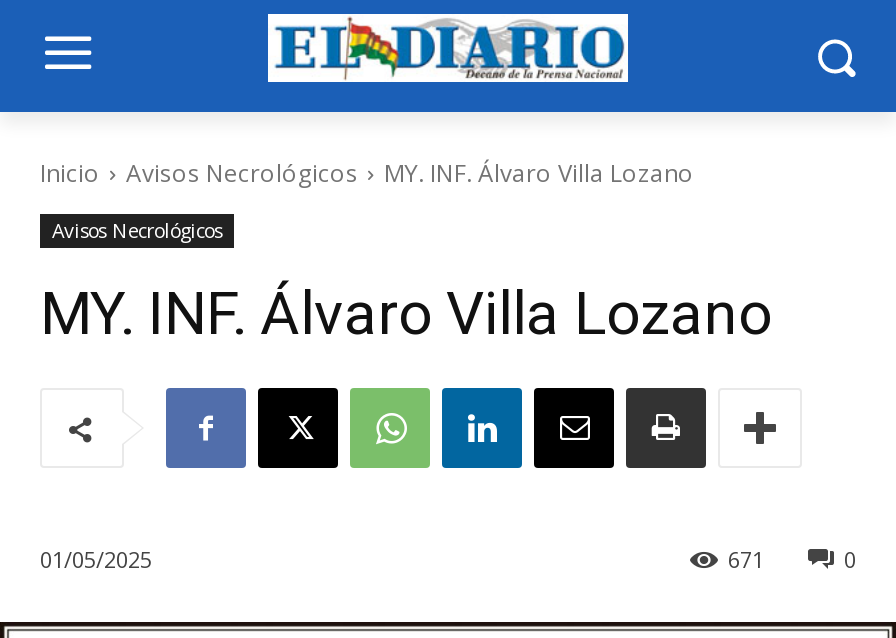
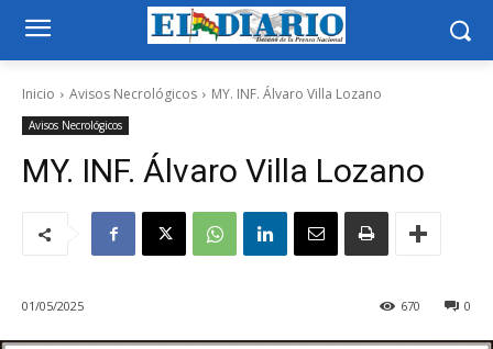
[728,544,764,574] 671 -> [401,298,420,314] 670

